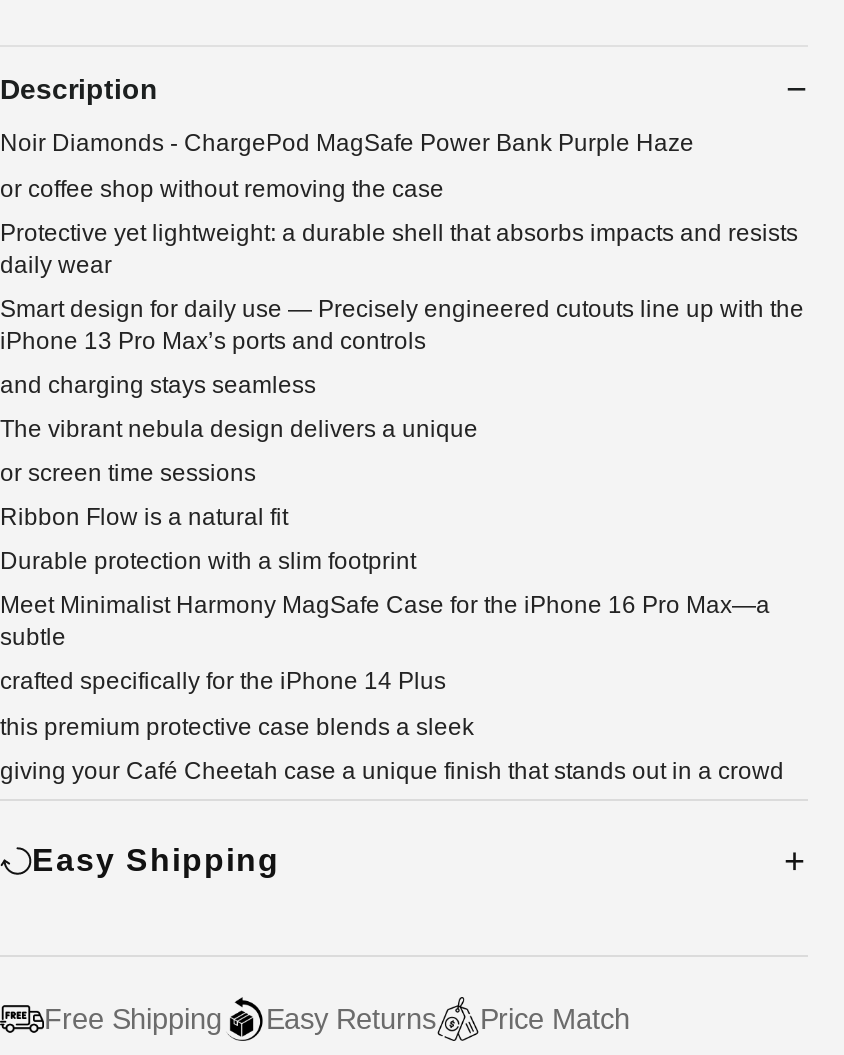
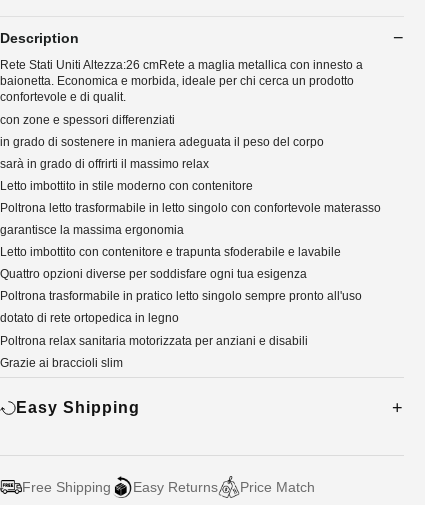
[0,130,694,158] Noir Diamonds - ChargePod MagSafe Power Bank Purple Haze -> [0,58,363,104] Rete Stati Uniti Altezza:26 cmRete a maglia metallica con innesto a | baionetta. Economica e morbida, ideale per chi cerca un prodotto | confortevole e di qualit.
[0,174,444,202] or coffee shop without removing the case -> [0,112,175,126] con zone e spessori differenziati
[0,218,798,278] Protective yet lightweight: a durable shell that absorbs impacts and resists | daily wear -> [0,135,324,149] in grado di sostenere in maniera adeguata il peso del corpo
[0,294,804,354] Smart design for daily use — Precisely engineered cutouts line up with the | iPhone 13 Pro Max’s ports and controls -> [0,157,209,171] sarà in grado di offrirti il massimo relax
[0,371,316,399] and charging stays seamless -> [0,179,253,193] Letto imbottito in stile moderno con contenitore
[0,415,478,443] The vibrant nebula design delivers a unique -> [0,201,381,215] Poltrona letto trasformabile in letto singolo con confortevole materasso
[0,459,256,487] or screen time sessions -> [0,223,184,237] garantisce la massima ergonomia
[0,503,288,531] Ribbon Flow is a natural fit -> [0,245,341,259] Letto imbottito con contenitore e trapunta sfoderabile e lavabile
[0,548,416,576] Durable protection with a slim footprint -> [0,267,307,281] Quattro opzioni diverse per soddisfare ogni tua esigenza
[0,592,770,652] Meet Minimalist Harmony MagSafe Case for the iPhone 16 Pro Max—a | subtle -> [0,289,362,303] Poltrona trasformabile in pratico letto singolo sempre pronto all'uso
[0,668,446,696] crafted specifically for the iPhone 14 Plus -> [0,311,179,325] dotato di rete ortopedica in legno
[0,712,474,740] this premium protective case blends a sleek -> [0,334,308,348] Poltrona relax sanitaria motorizzata per anziani e disabili
[0,756,784,784] giving your Café Cheetah case a unique finish that stands out in a crowd -> [0,356,123,370] Grazie ai braccioli slim

